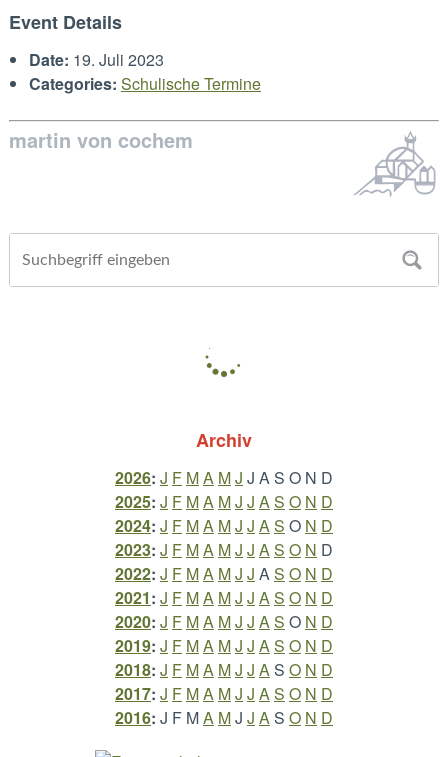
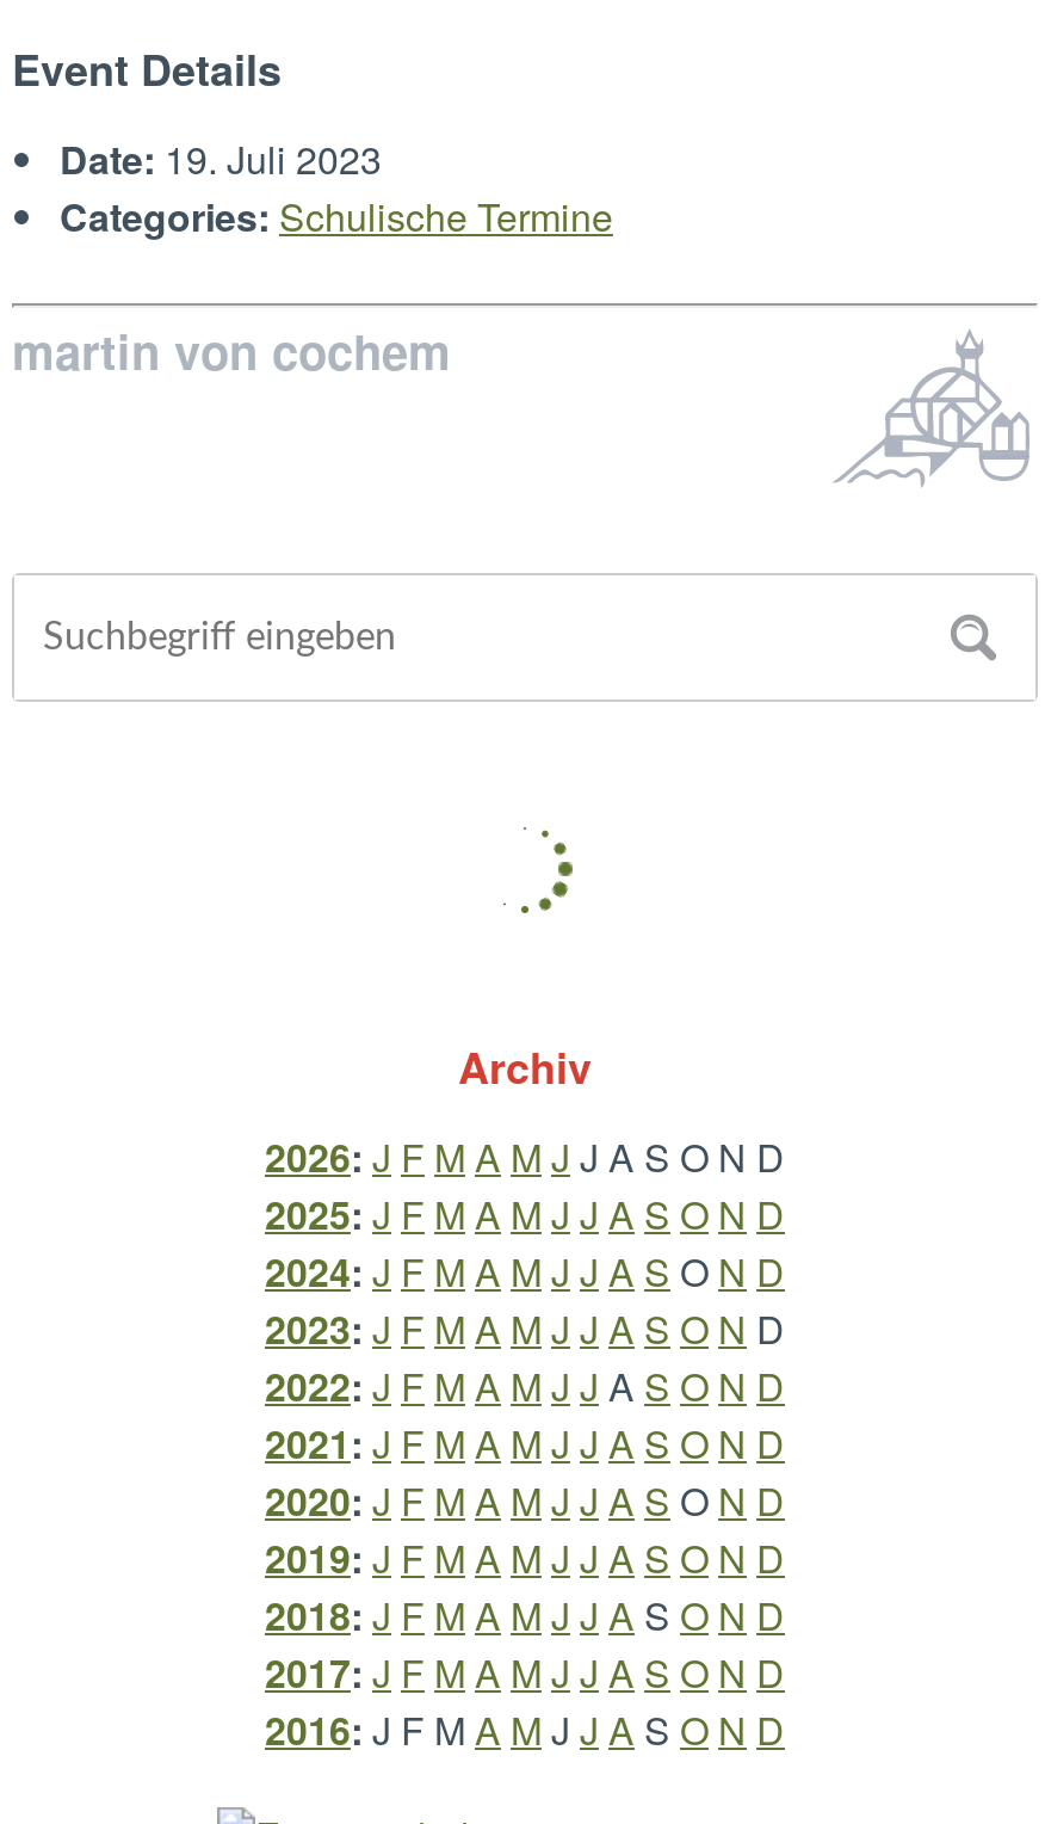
[204,341,244,378] [image] -> [482,826,575,917] [image]

